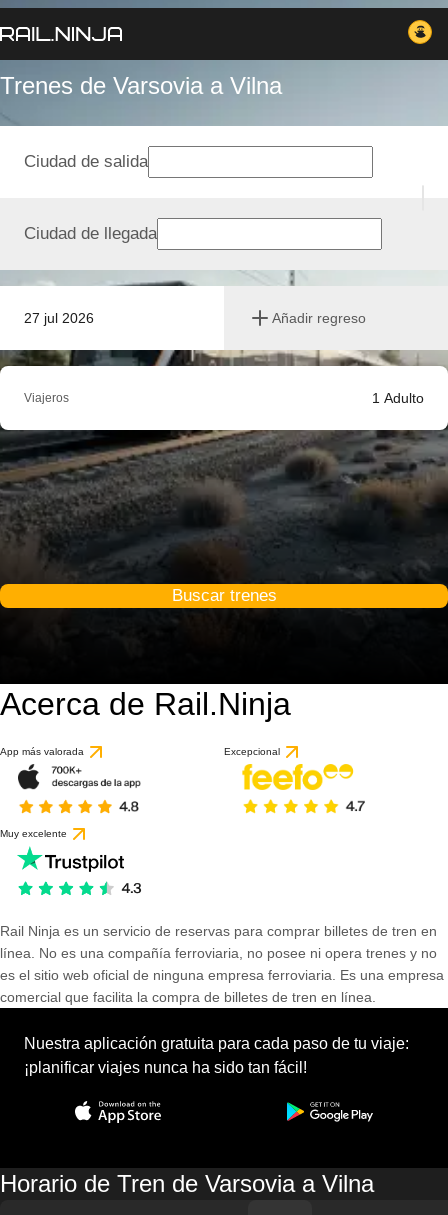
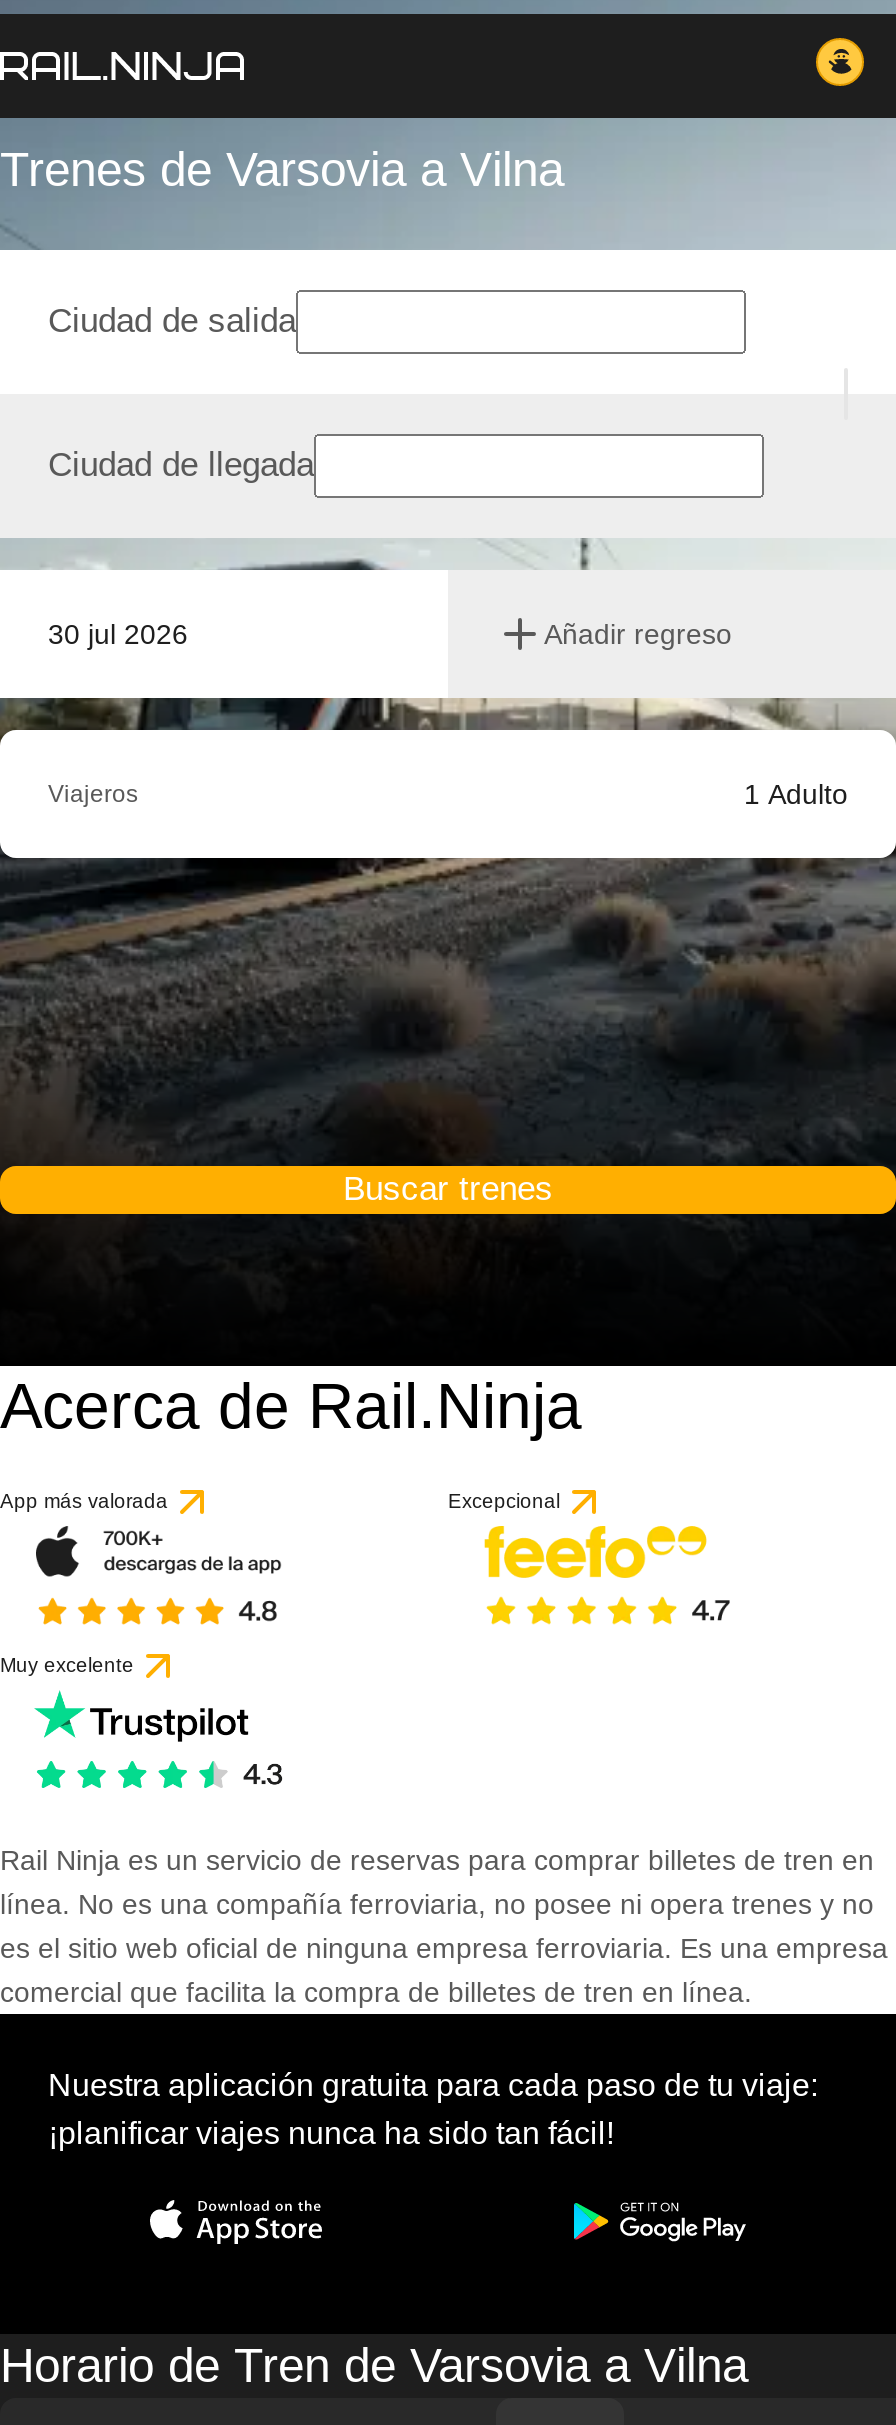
[24,310,94,326] 27 jul 2026 -> [48,618,188,650] 30 jul 2026

